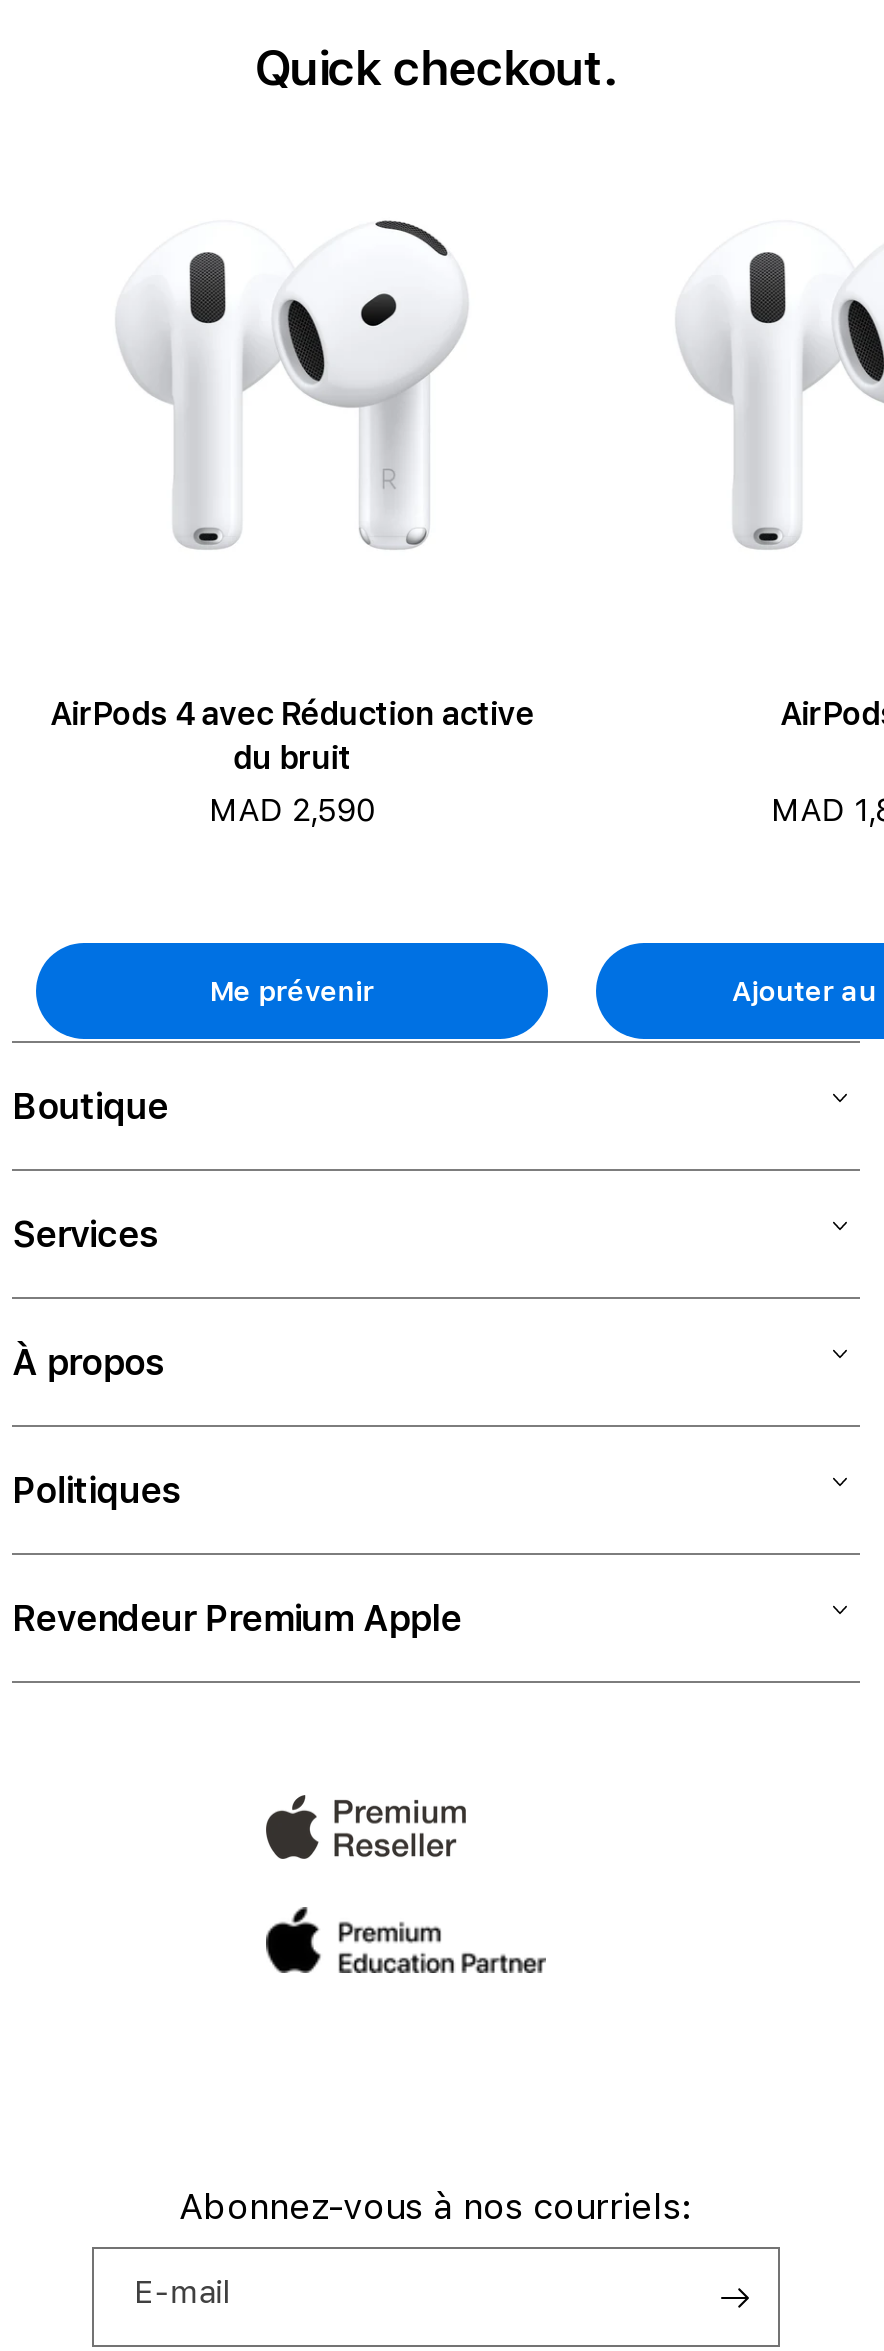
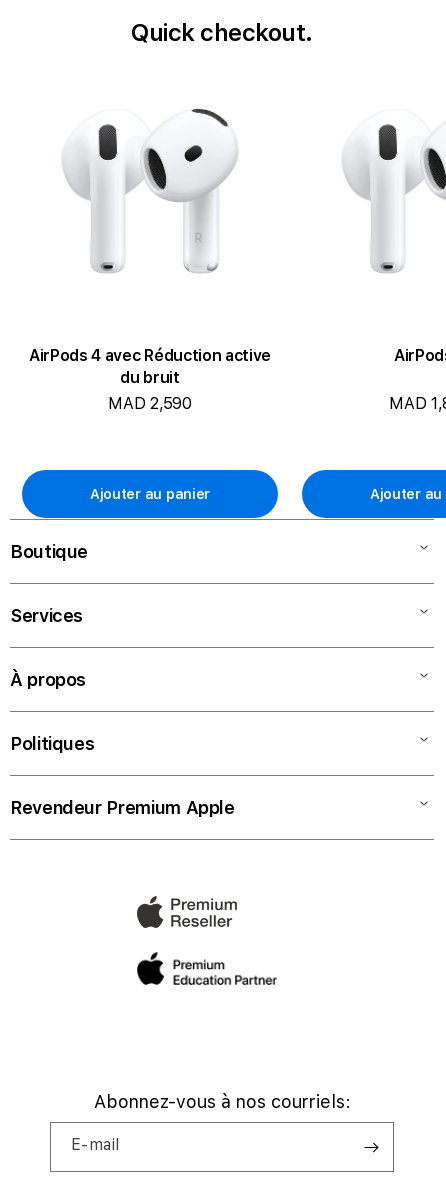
[210,974,374,1006] Me prévenir -> [90,486,210,502] Ajouter au panier

